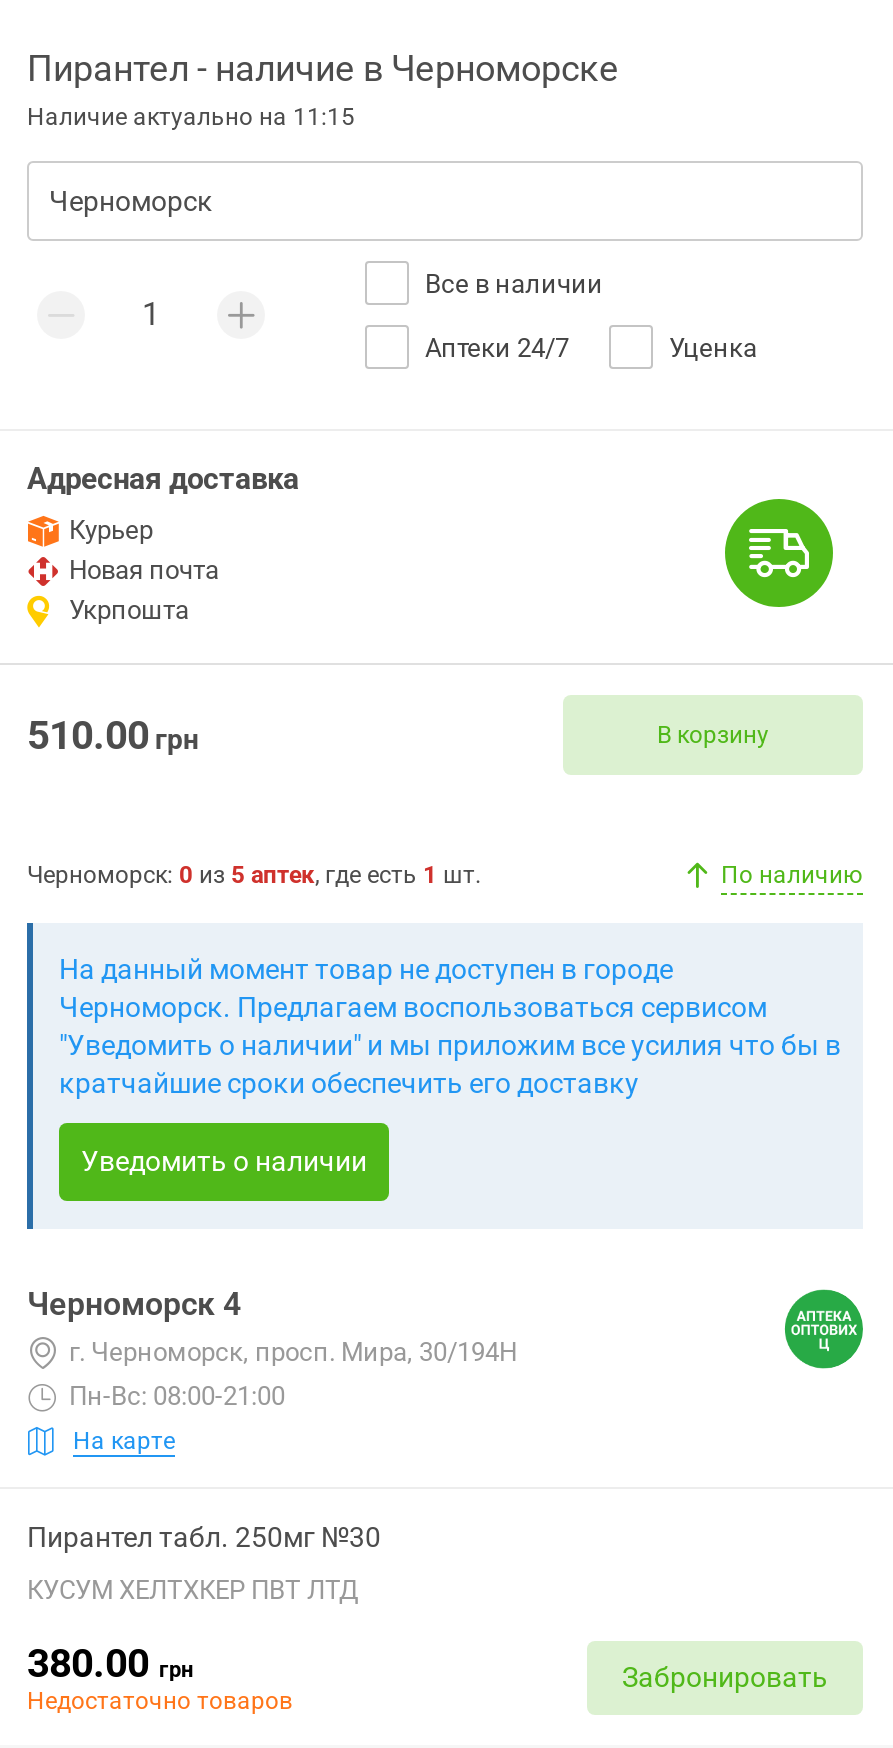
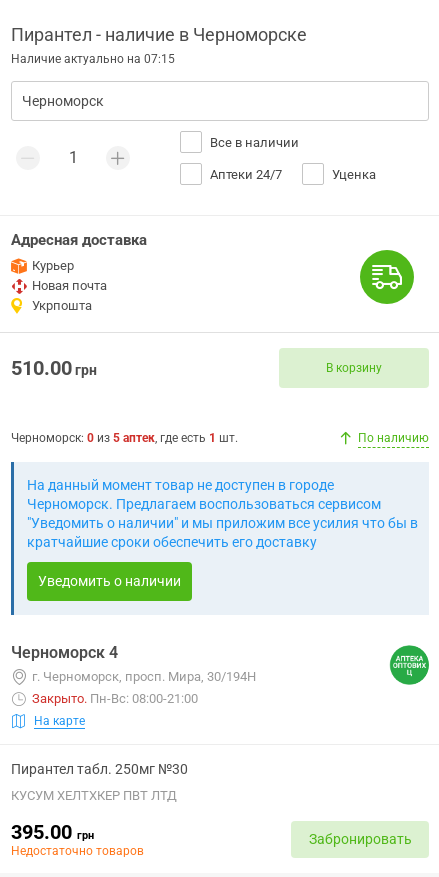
[27,103,355,131] Наличие актуально на 11:15 -> [11,52,175,66] Наличие актуально на 07:15
[69,1381,285,1411] Пн-Вс: 08:00-21:00 -> [32,691,198,706] Закрыто. Пн-Вс: 08:00-21:00
[27,1639,193,1687] 380.00 грн -> [11,820,94,844] 395.00 грн

